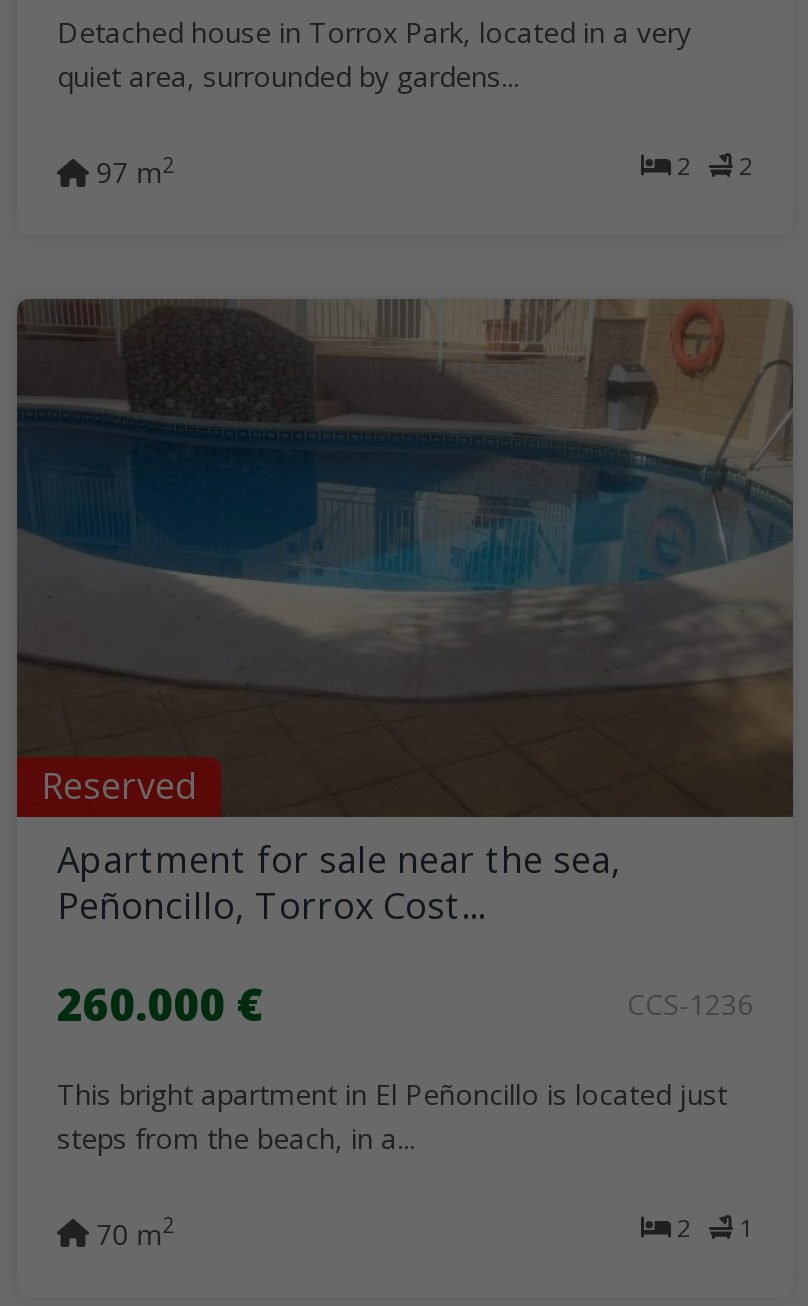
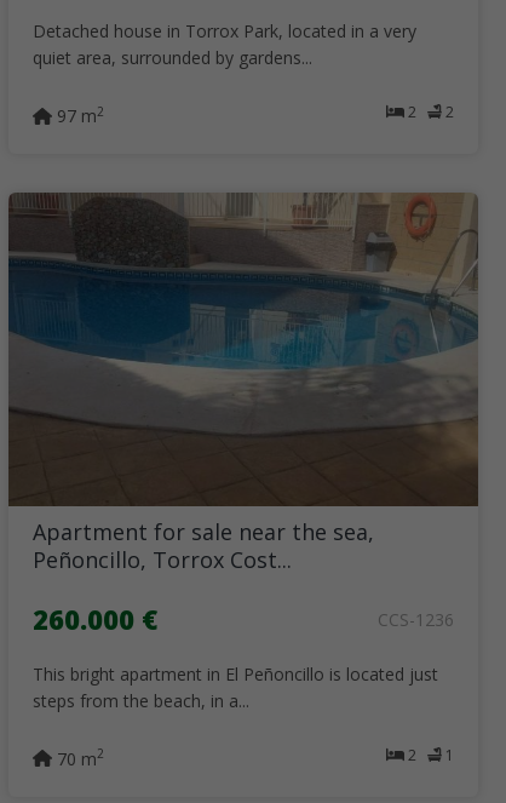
[41,760,197,808] Reserved -> none

